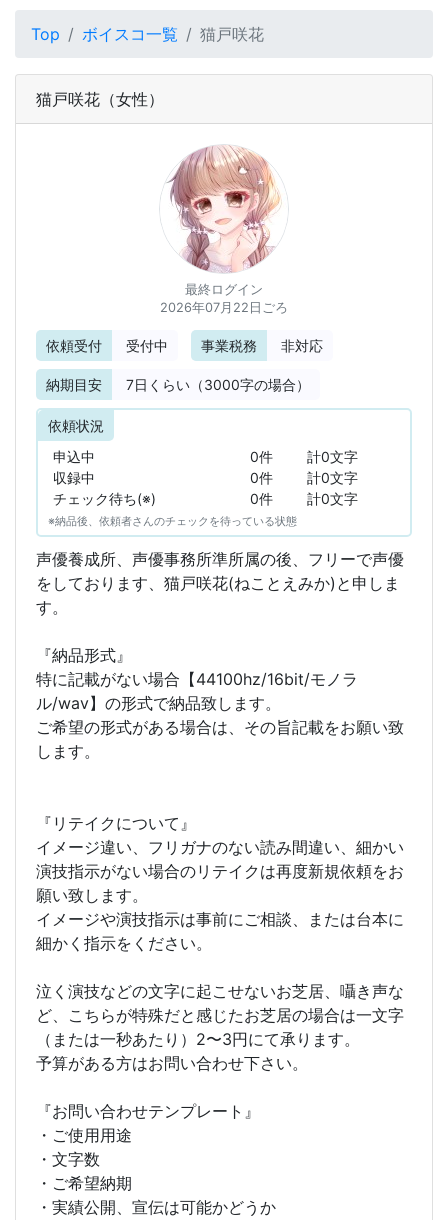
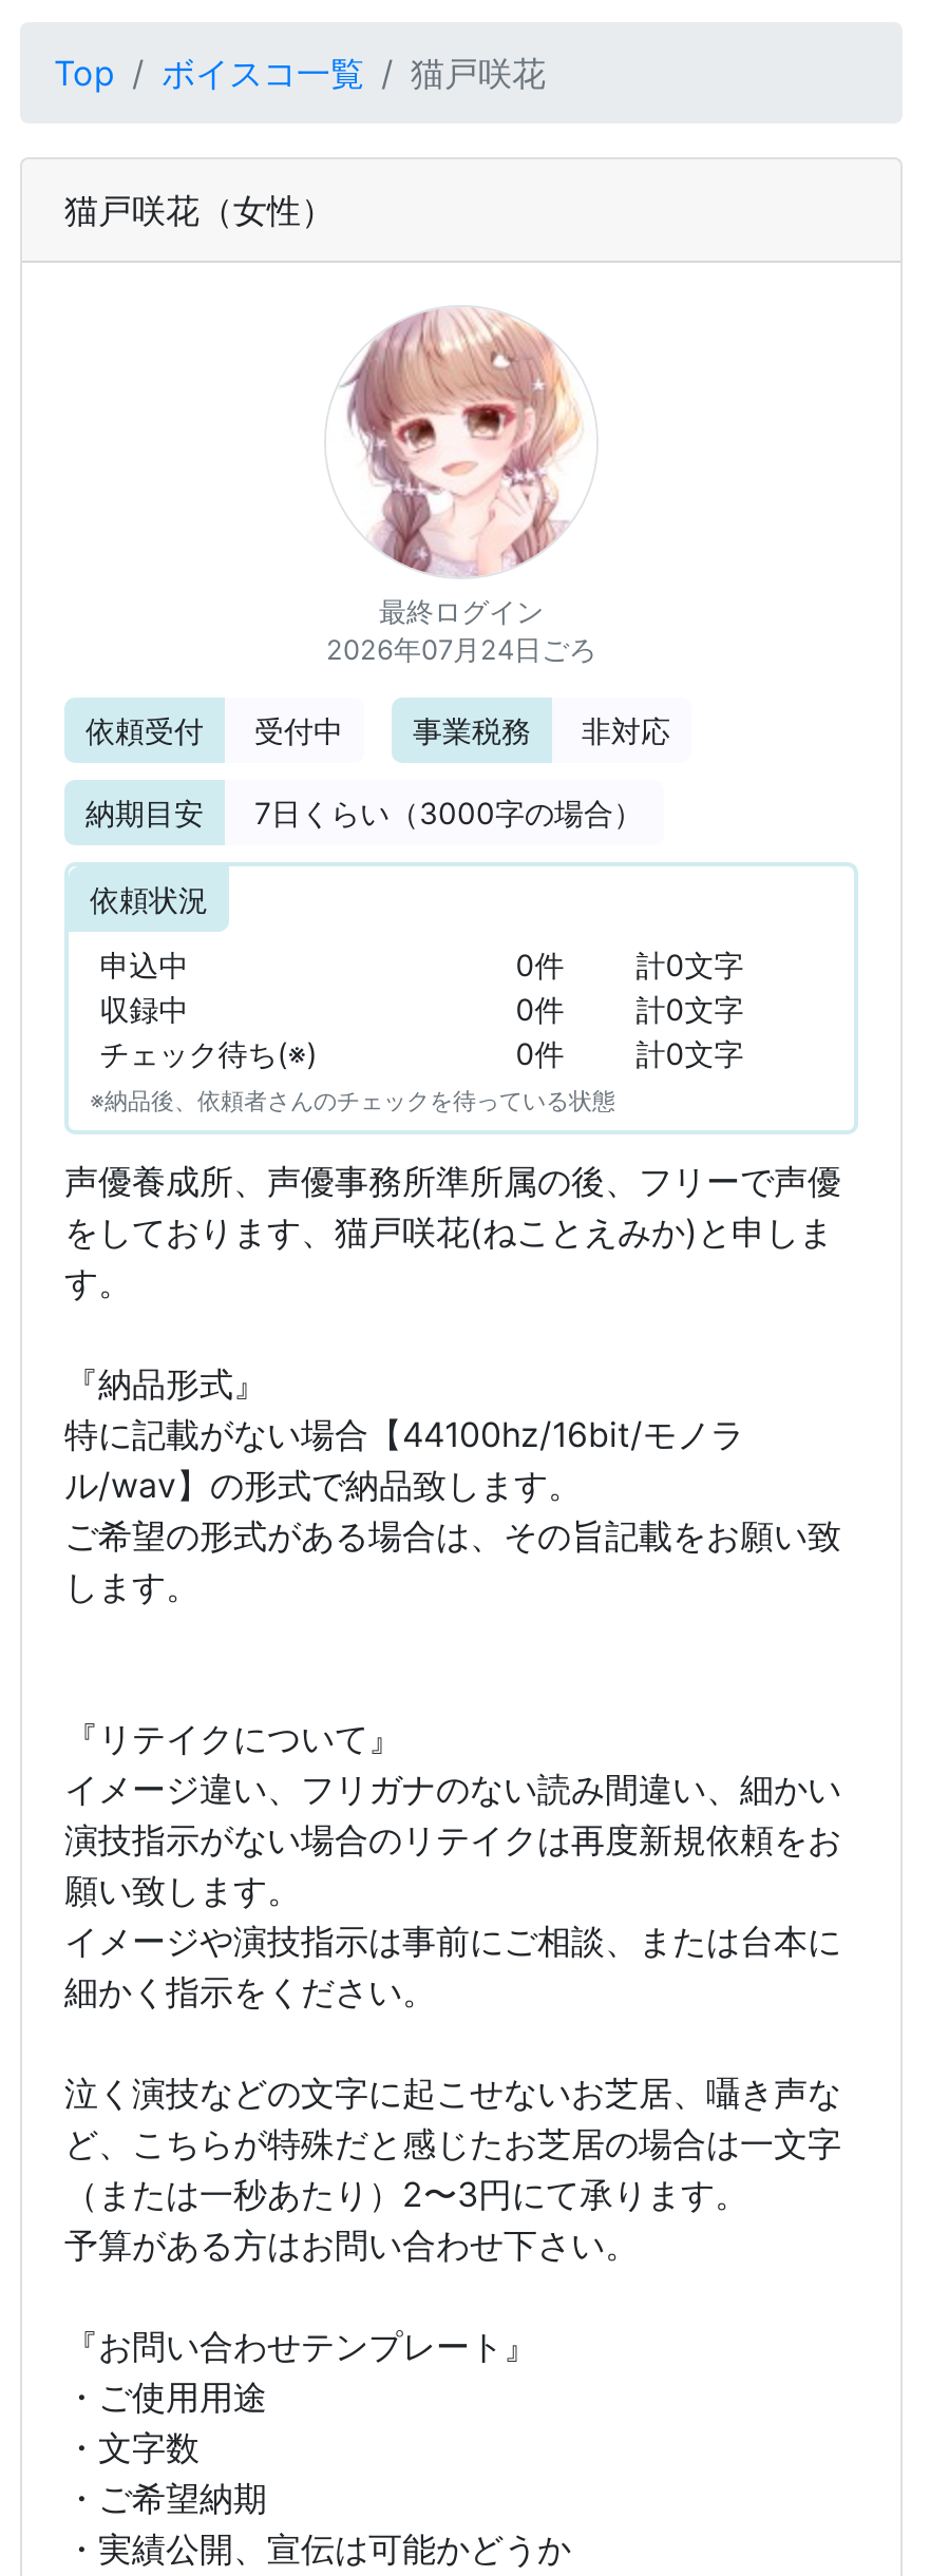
[160,300,288,315] 2026年07月22日ごろ -> [326,635,596,667] 2026年07月24日ごろ

